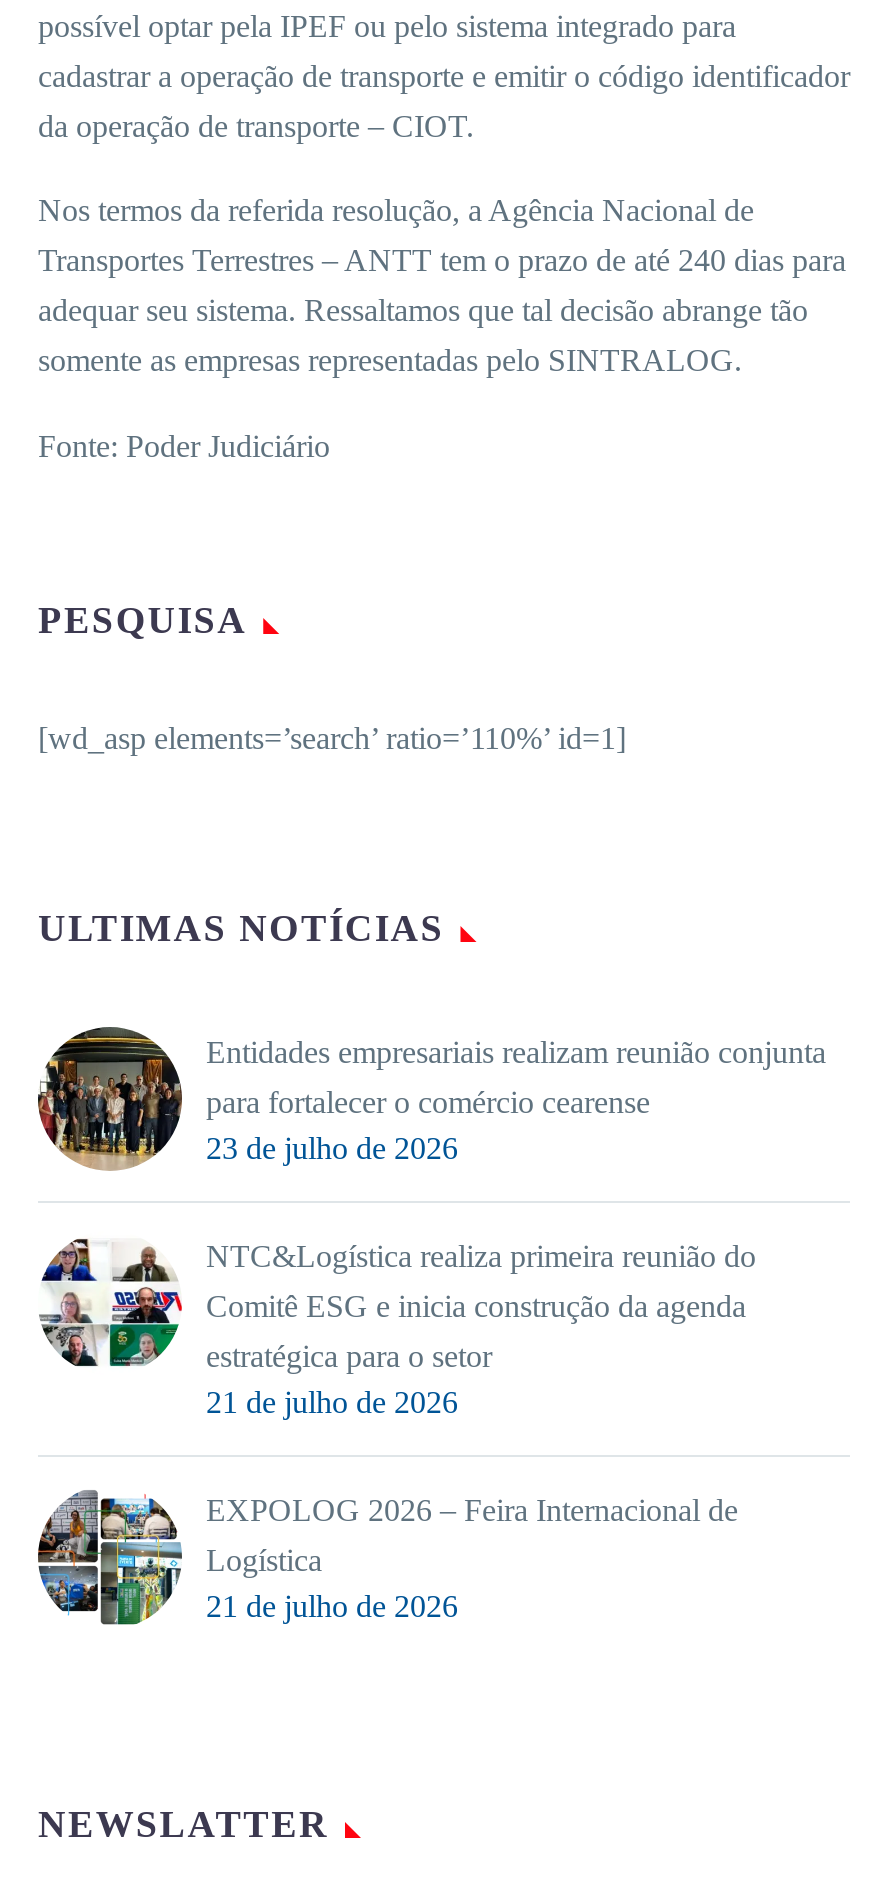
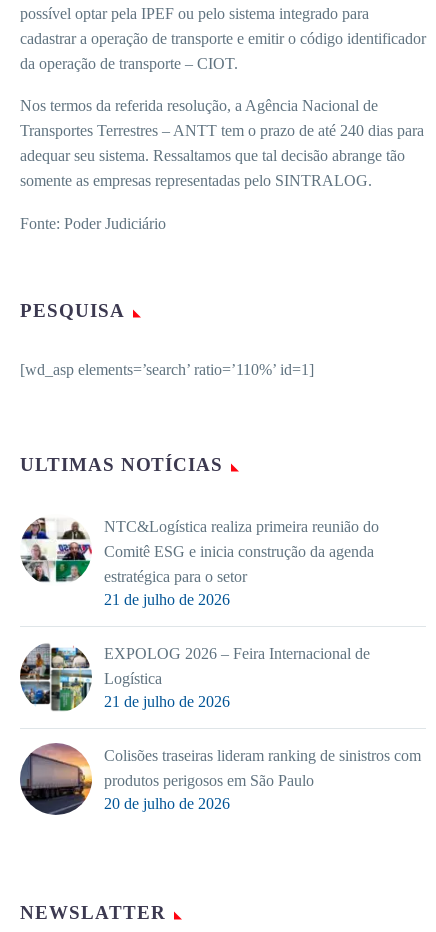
[36,1025,826,1173] [image] | Entidades empresariais realizam reunião conjunta | para fortalecer o comércio cearense | 23 de julho de 2026 -> none
moved [38,1237,756,1623] -> [20,517,379,710]: [image] | NTC&Logística realiza primeira reunião do | Comitê ESG e inicia construção da agenda | estratégica para o setor | 21 de julho de 2026 | EXPOLOG 2026 – Feira Internacional de | Logística | 21 de julho de 2026
none -> [19,742,421,816] [image] | Colisões traseiras lideram ranking de sinistros com | produtos perigosos em São Paulo | 20 de julho de 2026

